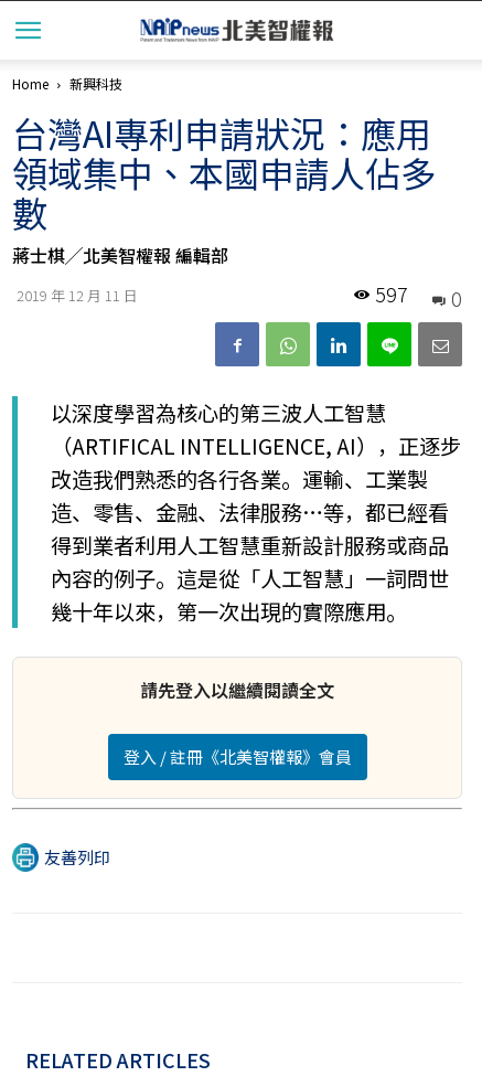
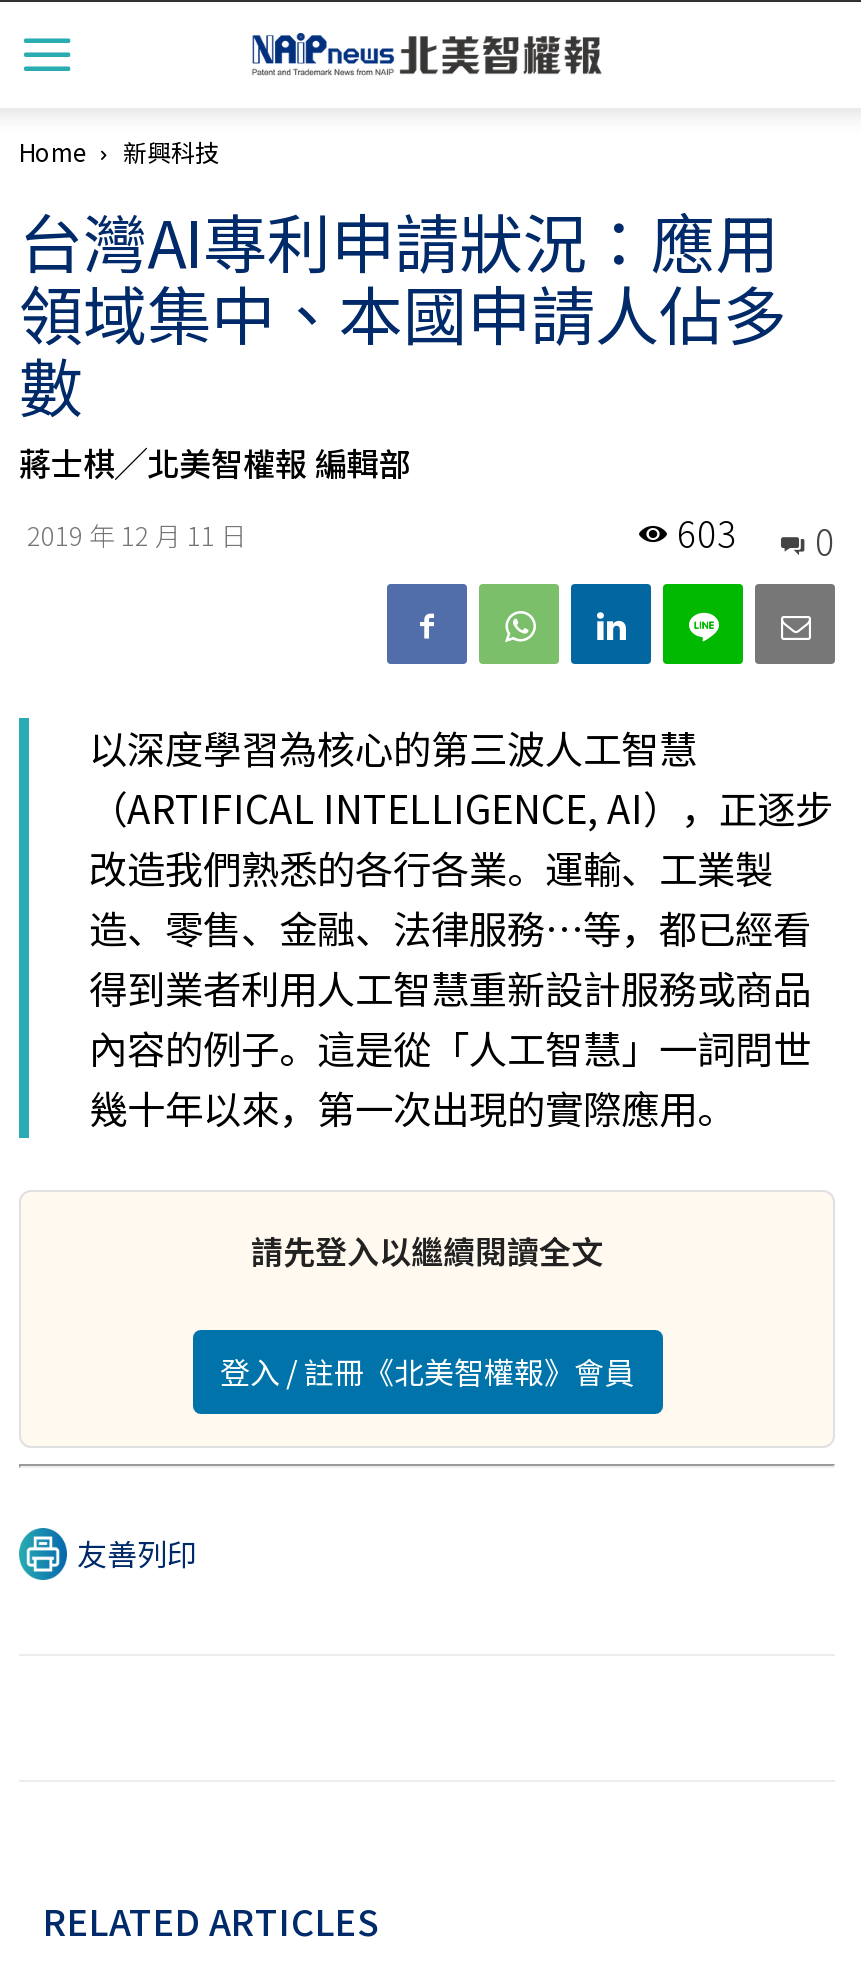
[375,279,462,312] 597 0 -> [677,506,835,566] 603 0

